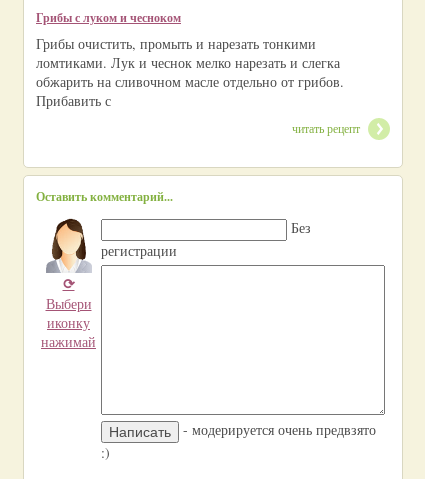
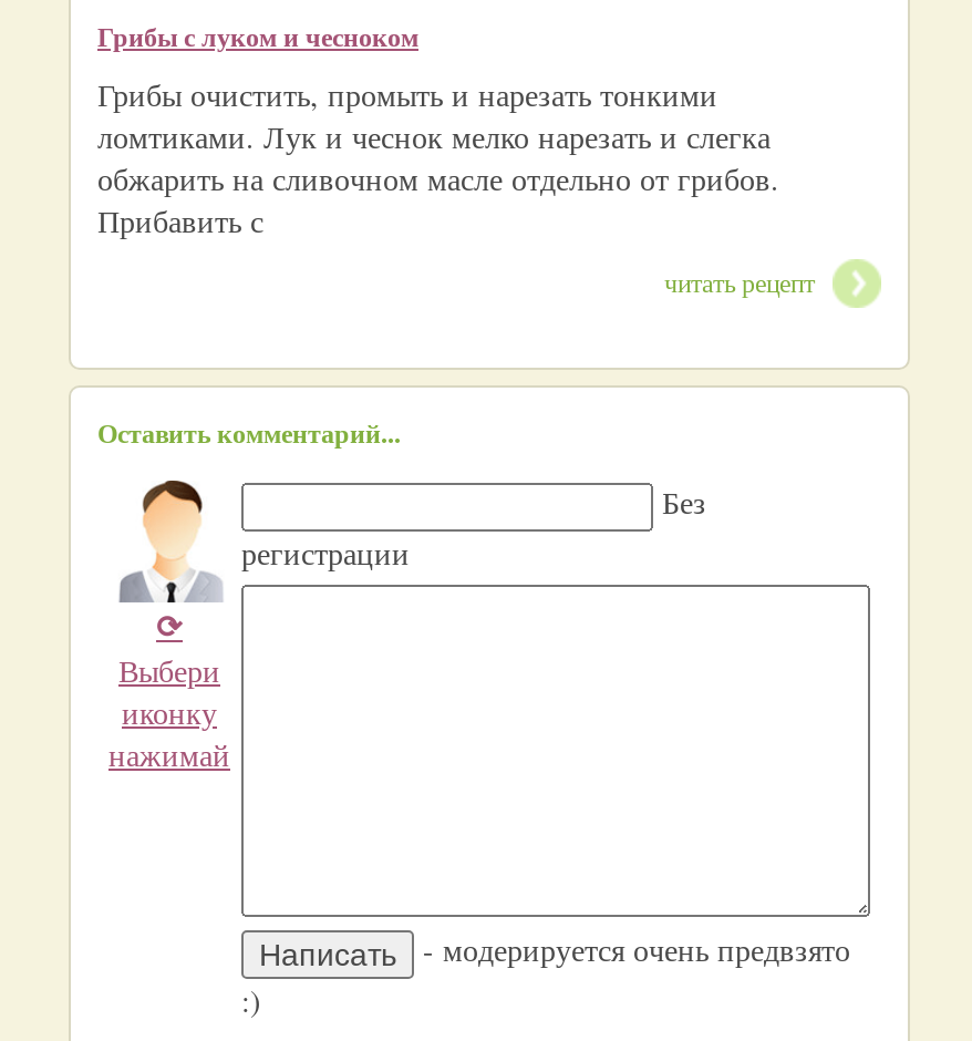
[46,218,88,271] [image] -> [120,481,210,598] [image]

